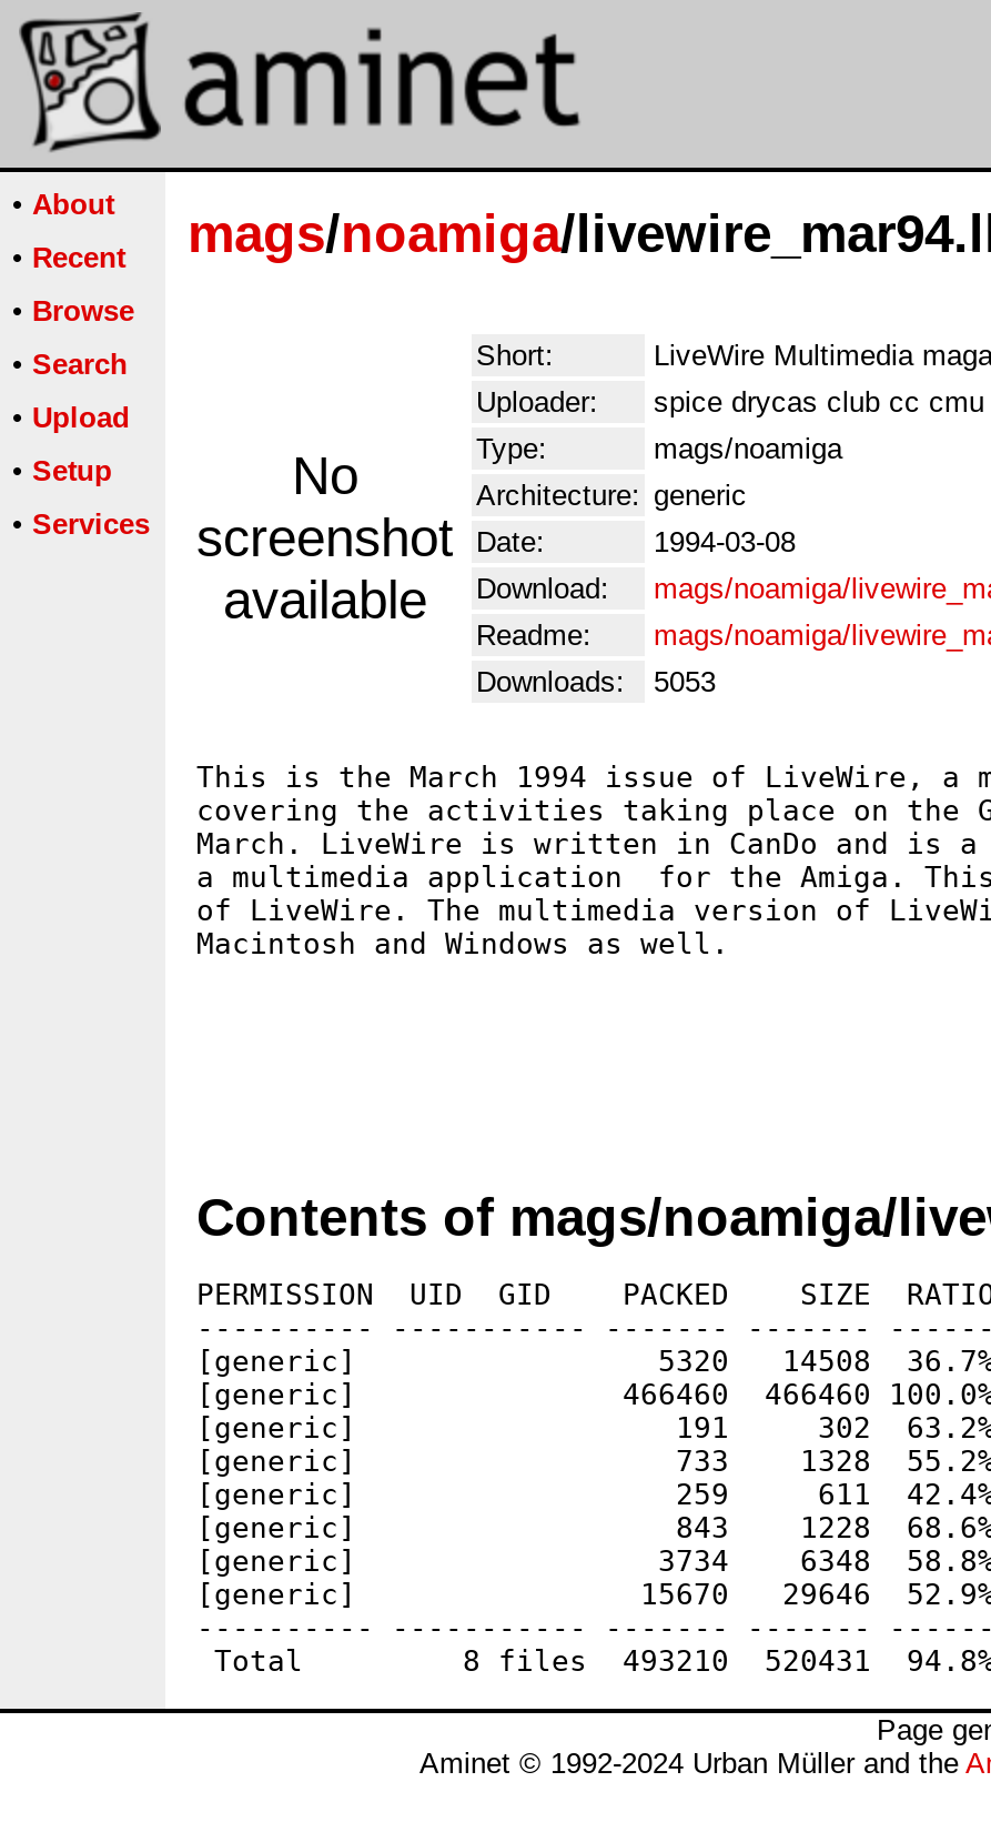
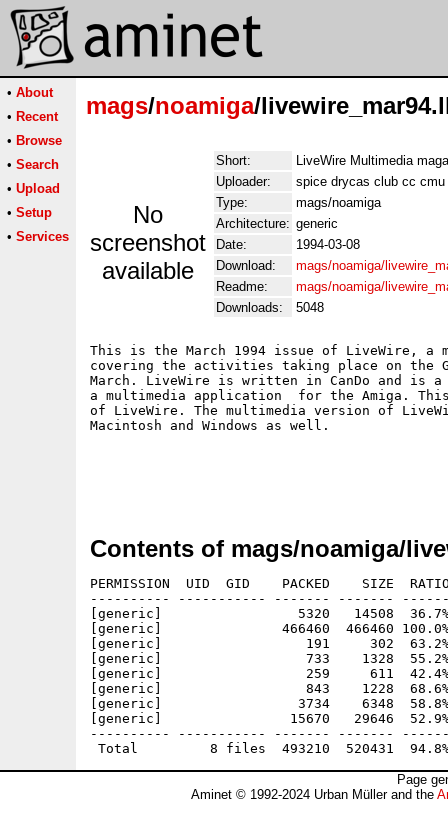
[476,665,716,698] Downloads: 5053 -> [216,300,324,315] Downloads: 5048

